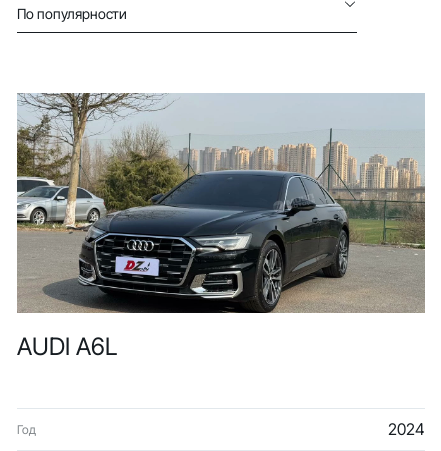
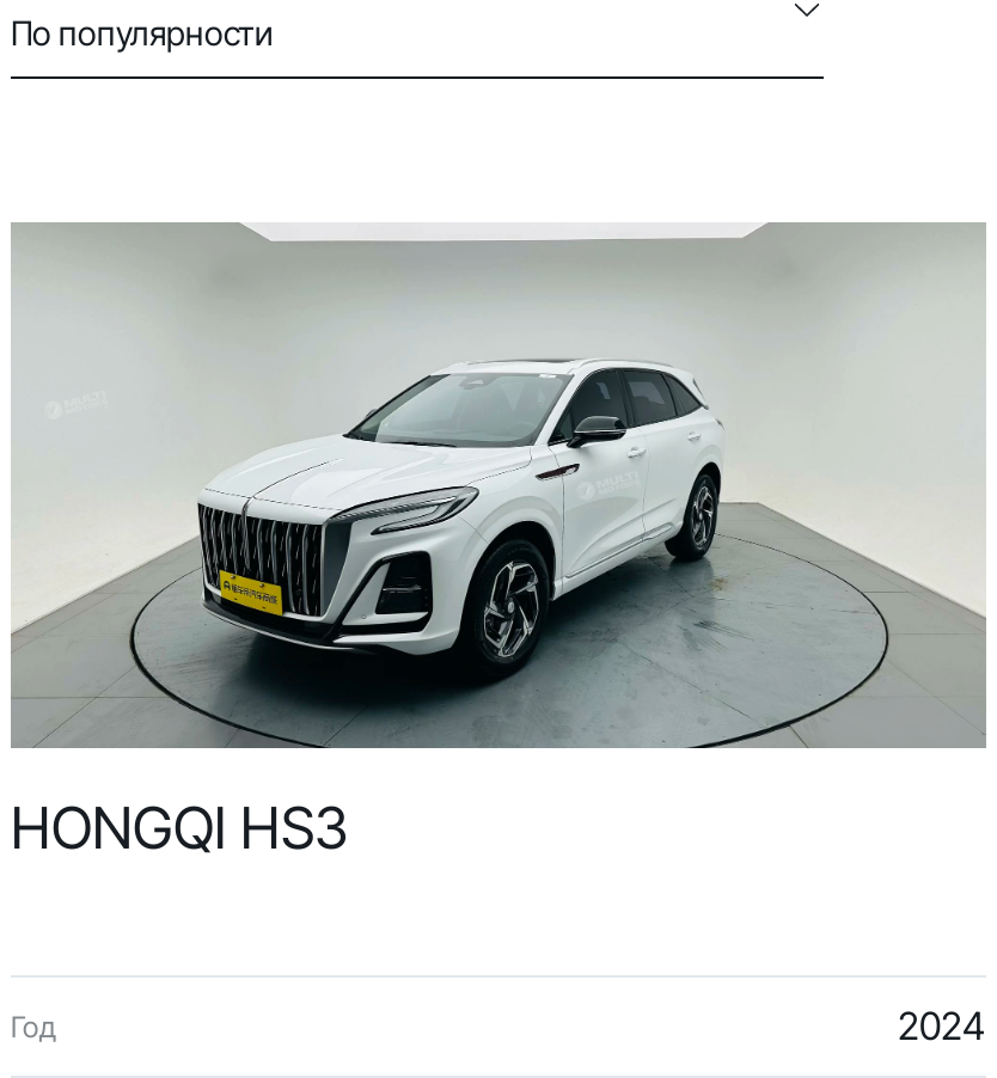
[16,93,426,361] [image] | AUDI A6L -> [11,225,986,863] [image] | HONGQI HS3

